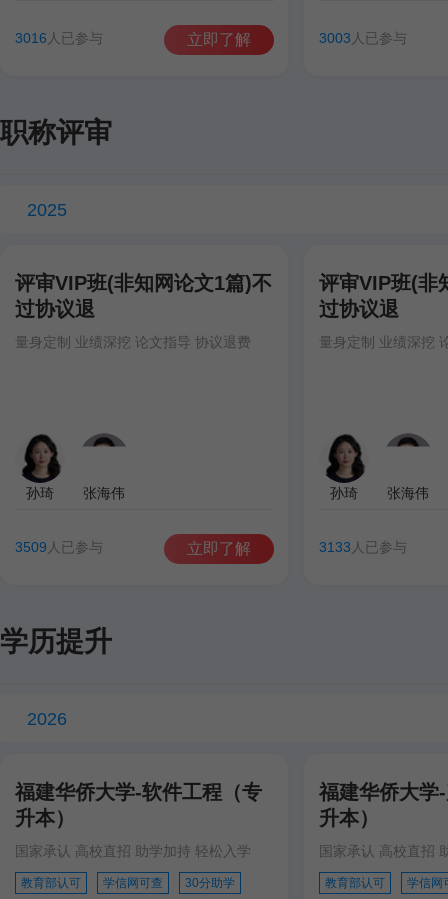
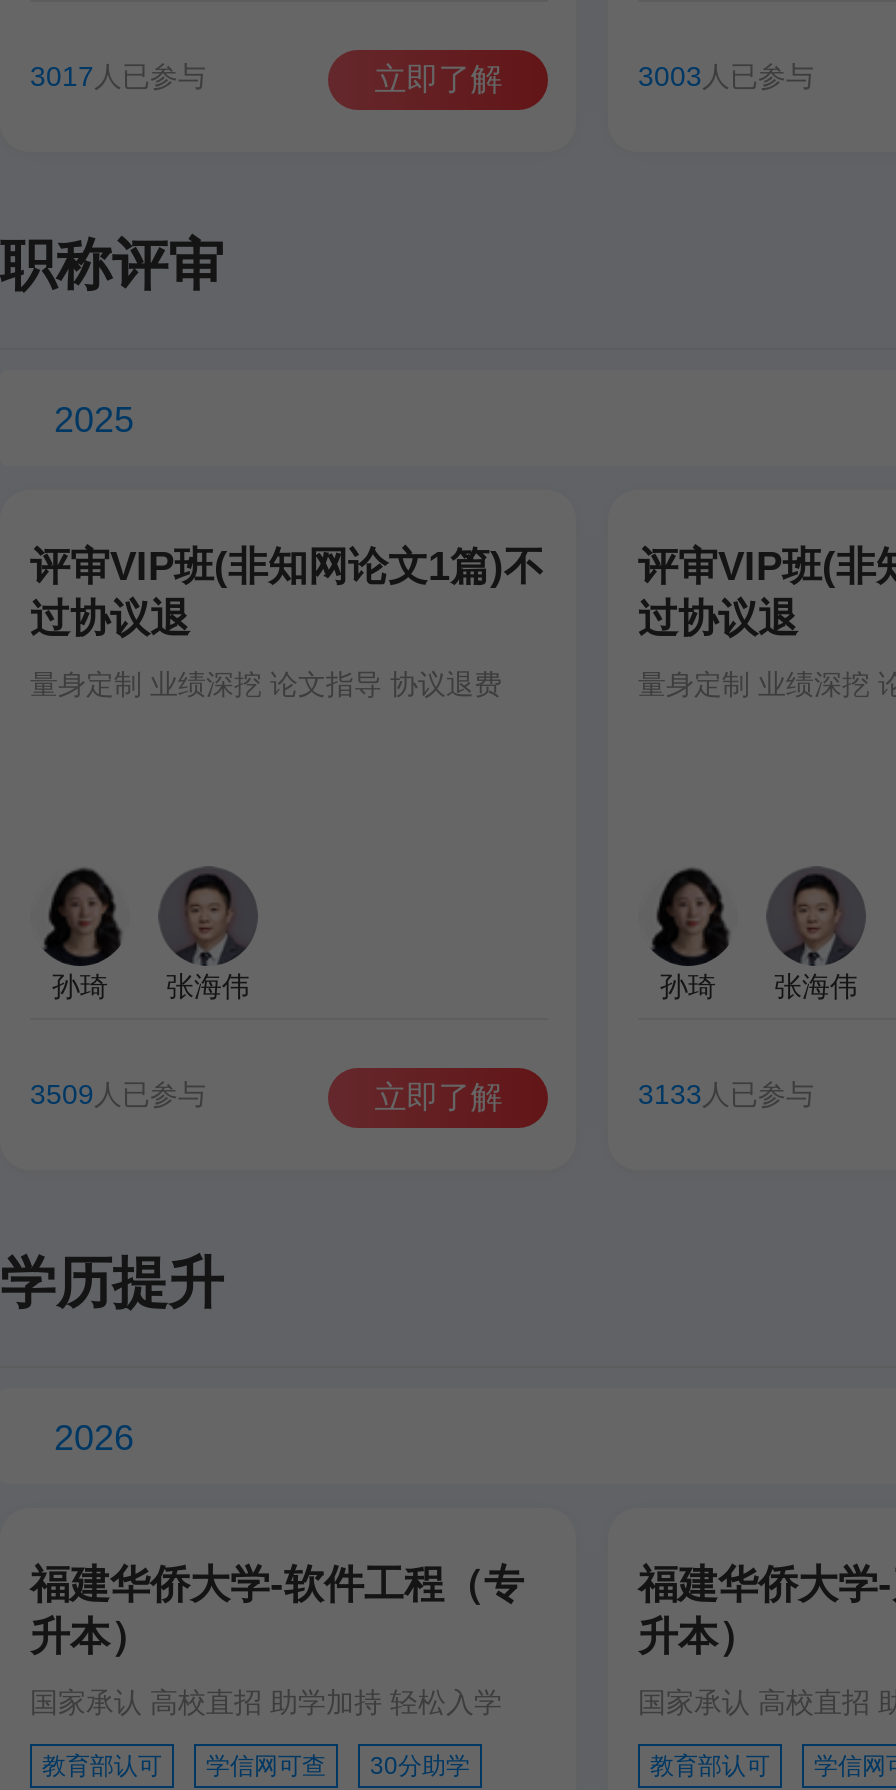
[15,30,103,46] 3016人已参与 -> [30,60,206,92] 3017人已参与
none -> [156,892,260,966] [image]
none -> [764,892,868,966] [image]

